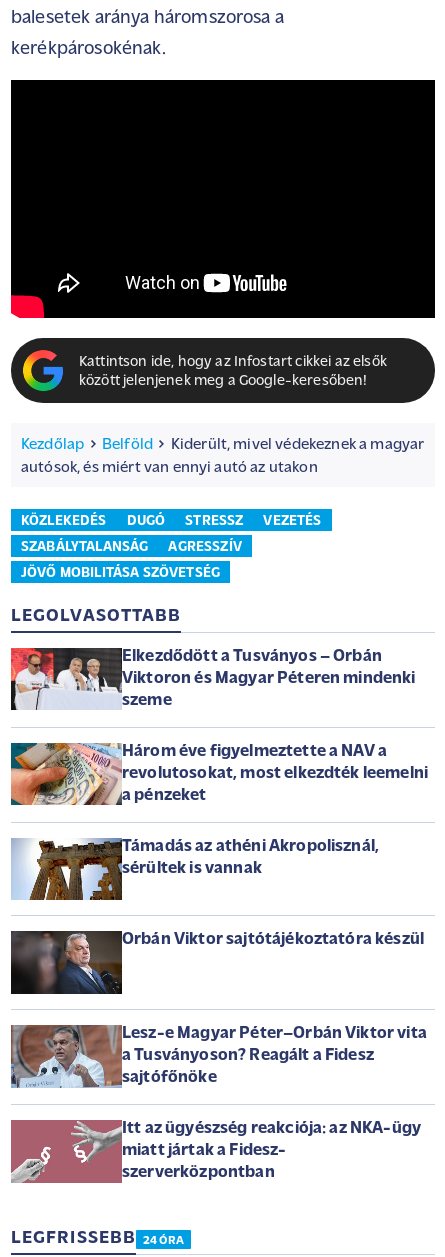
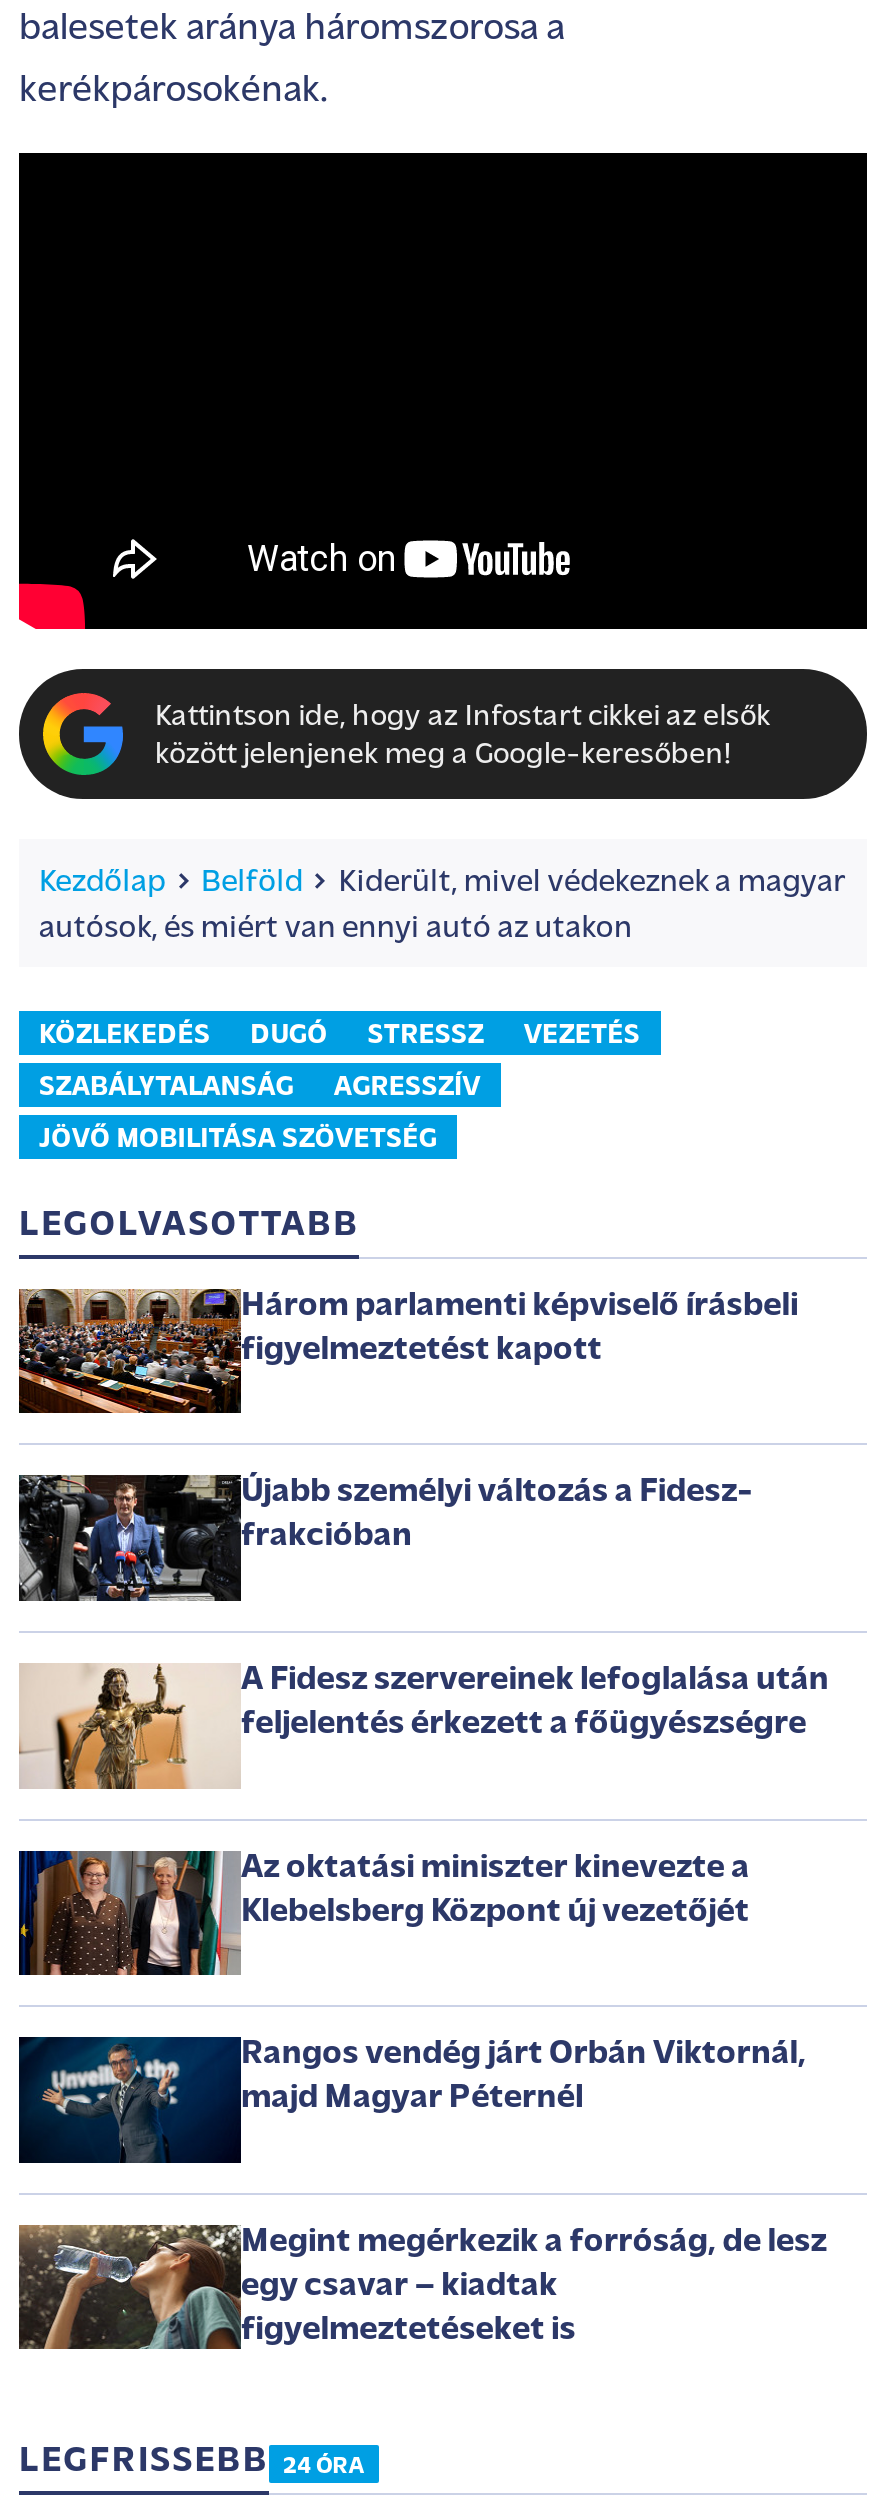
[10,647,416,710] [image] | Elkezdődött a Tusványos – Orbán | Viktoron és Magyar Péteren mindenki | szeme -> [17,1287,798,1415] [image] | Három parlamenti képviselő írásbeli | figyelmeztetést kapott
[11,742,428,806] [image] | Három éve figyelmeztette a NAV a | revolutosokat, most elkezdték leemelni | a pénzeket -> [19,1473,754,1603] [image] | Újabb személyi változás a Fidesz- | frakcióban
[11,838,379,901] [image] | Támadás az athéni Akropolisznál, | sérültek is vannak -> [17,1663,829,1791] [image] | A Fidesz szervereinek lefoglalása után | feljelentés érkezett a főügyészségre
[11,930,424,995] [image] | Orbán Viktor sajtótájékoztatóra készül -> [19,1847,750,1977] [image] | Az oktatási miniszter kinevezte a | Klebelsberg Központ új vezetőjét
[10,1024,427,1089] [image] | Lesz-e Magyar Péter–Orbán Viktor vita | a Tusványoson? Reagált a Fidesz | sajtófőnöke -> [17,2033,806,2165] [image] | Rangos vendég járt Orbán Viktornál, | majd Magyar Péternél
[10,1120,421,1184] [image] | Itt az ügyészség reakciója: az NKA-ügy | miatt jártak a Fidesz- | szerverközpontban -> [17,2223,827,2351] [image] | Megint megérkezik a forróság, de lesz | egy csavar – kiadtak | figyelmeztetéseket is

